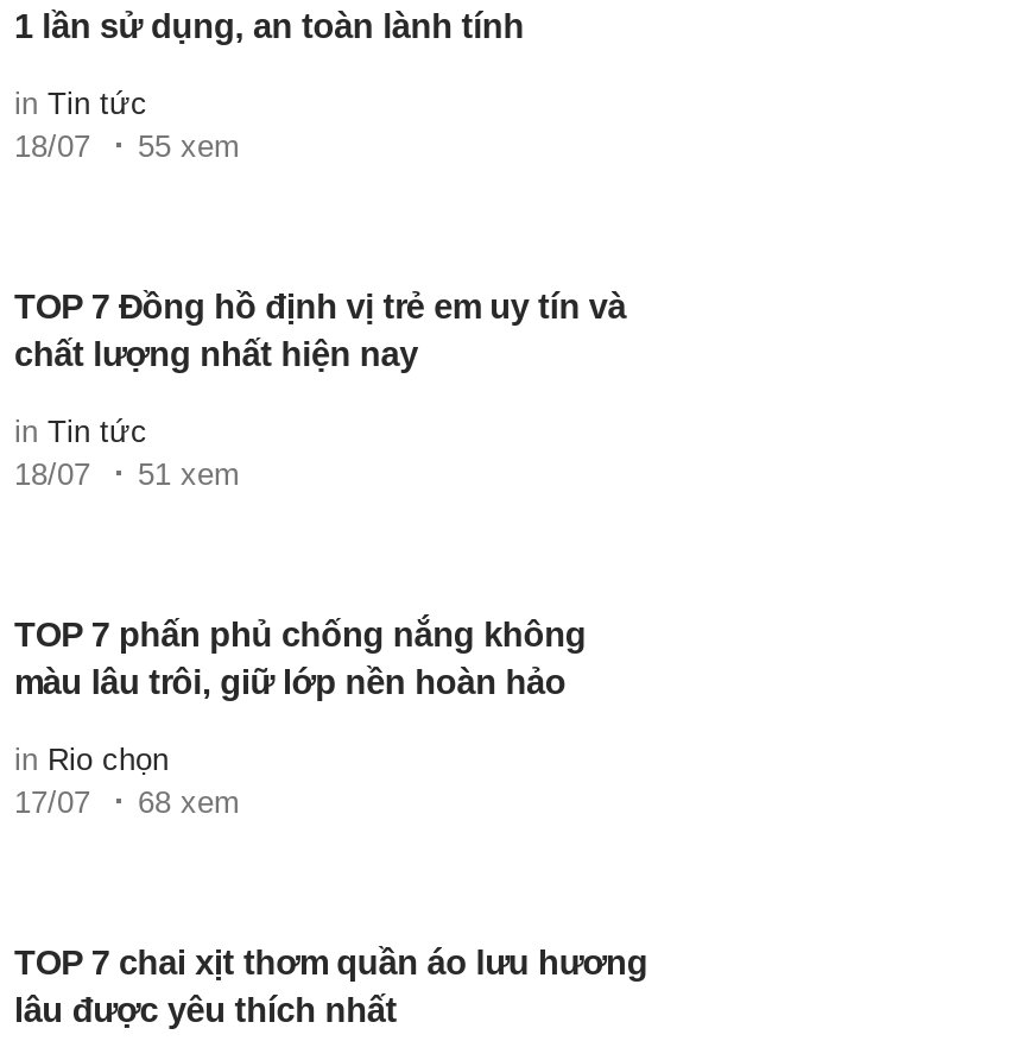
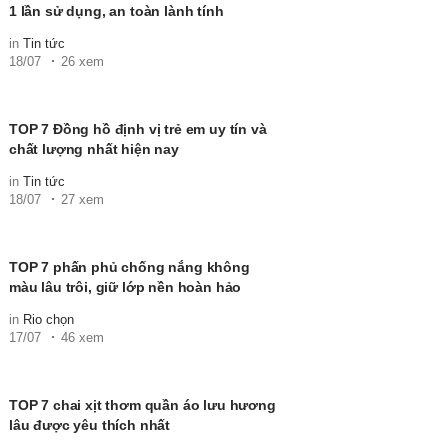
[14,128,240,164] 18/07 55 xem -> [9,54,104,69] 18/07 26 xem
[14,456,240,492] 18/07 51 xem -> [9,192,104,207] 18/07 27 xem
[14,784,240,819] 17/07 68 xem -> [9,330,104,345] 17/07 46 xem

